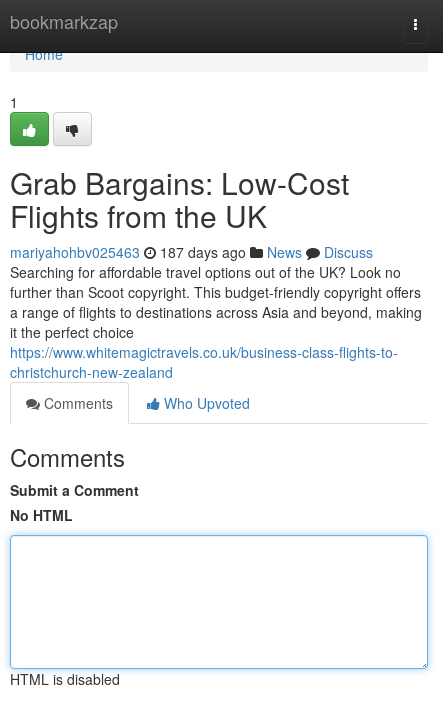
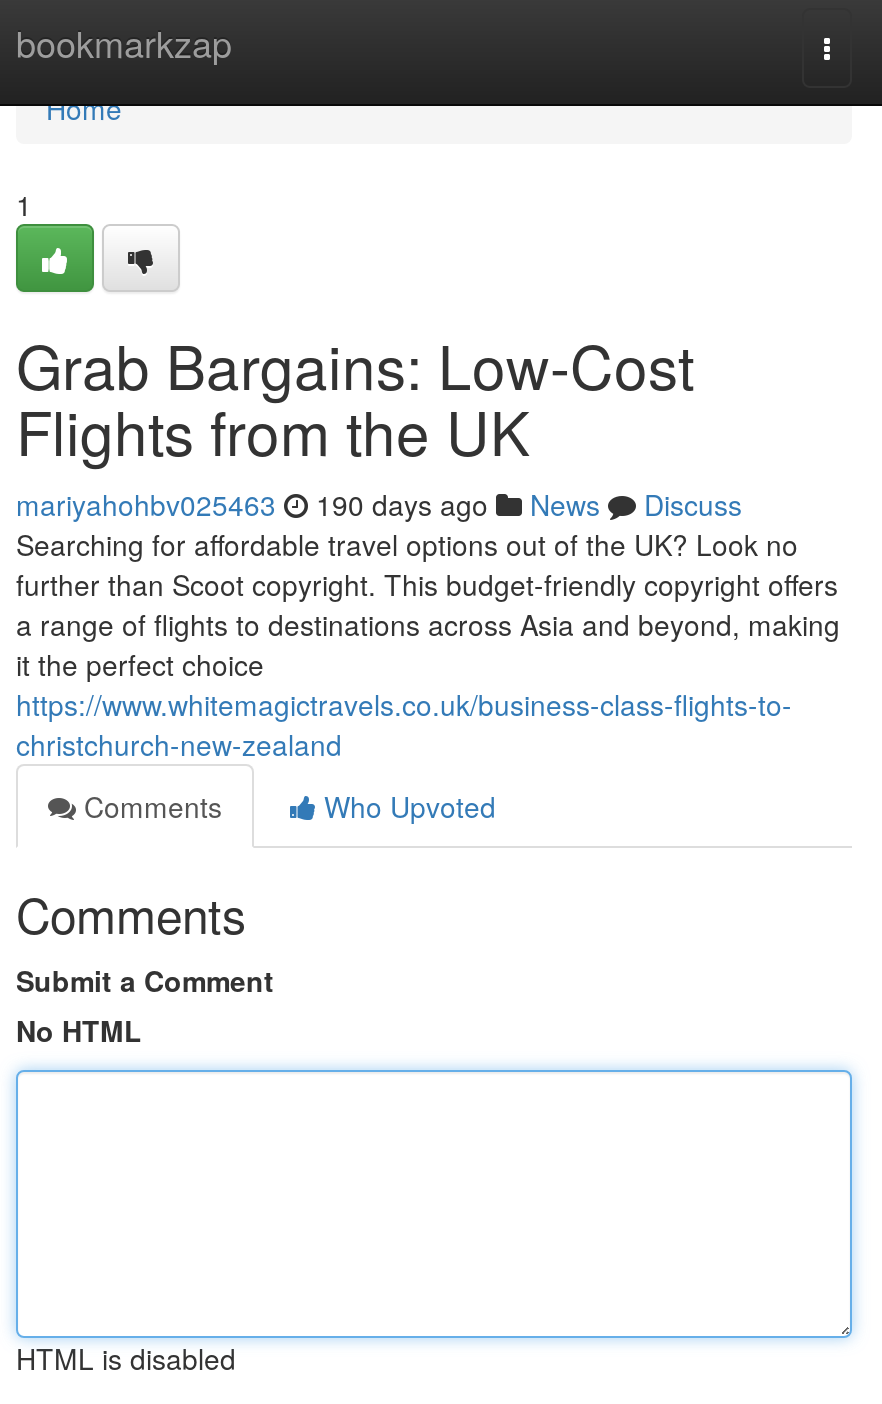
[10,242,373,262] mariyahohbv025463 187 days ago News Discuss -> [16,484,742,524] mariyahohbv025463 190 days ago News Discuss

